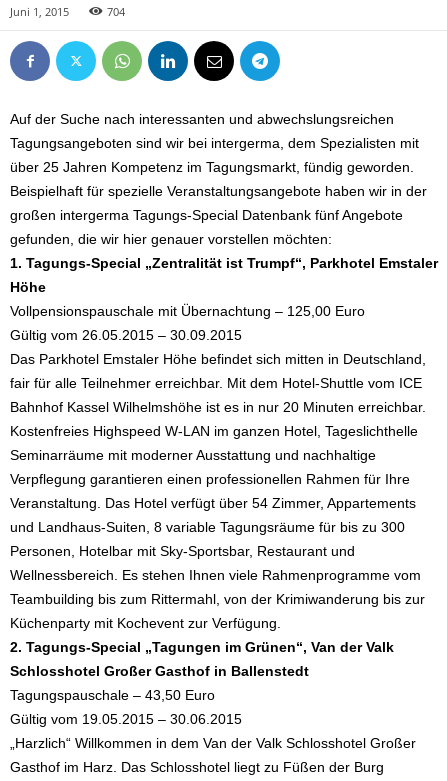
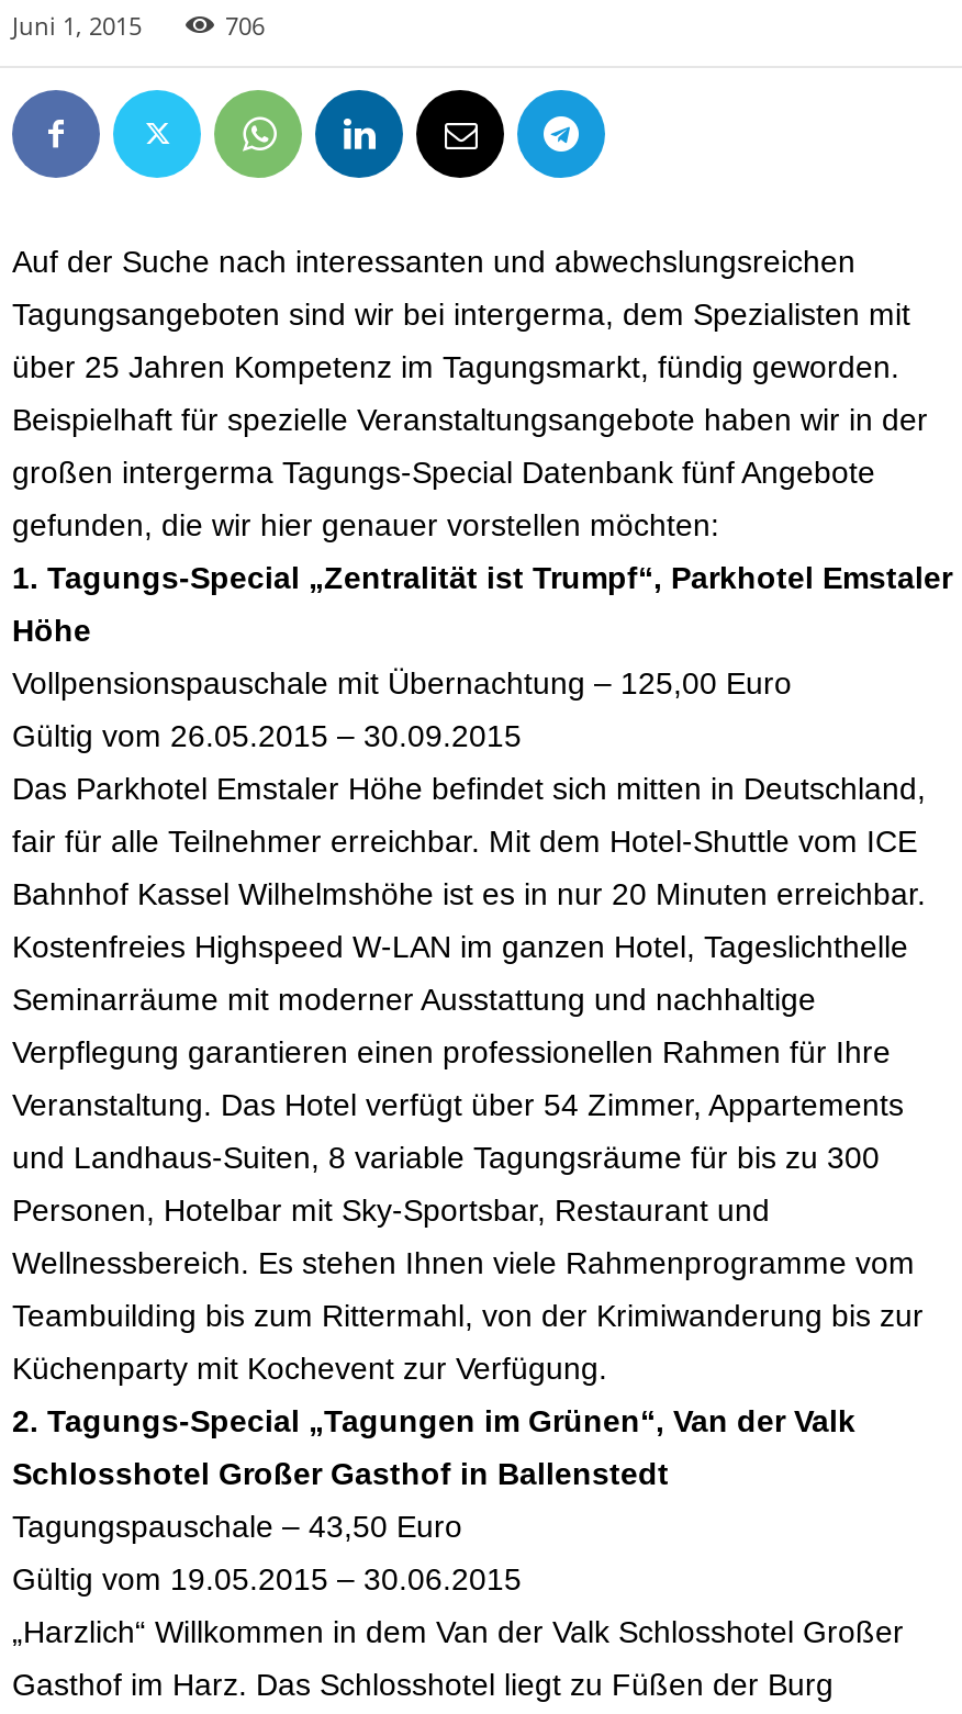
[107,4,125,19] 704 -> [225,9,265,42] 706

